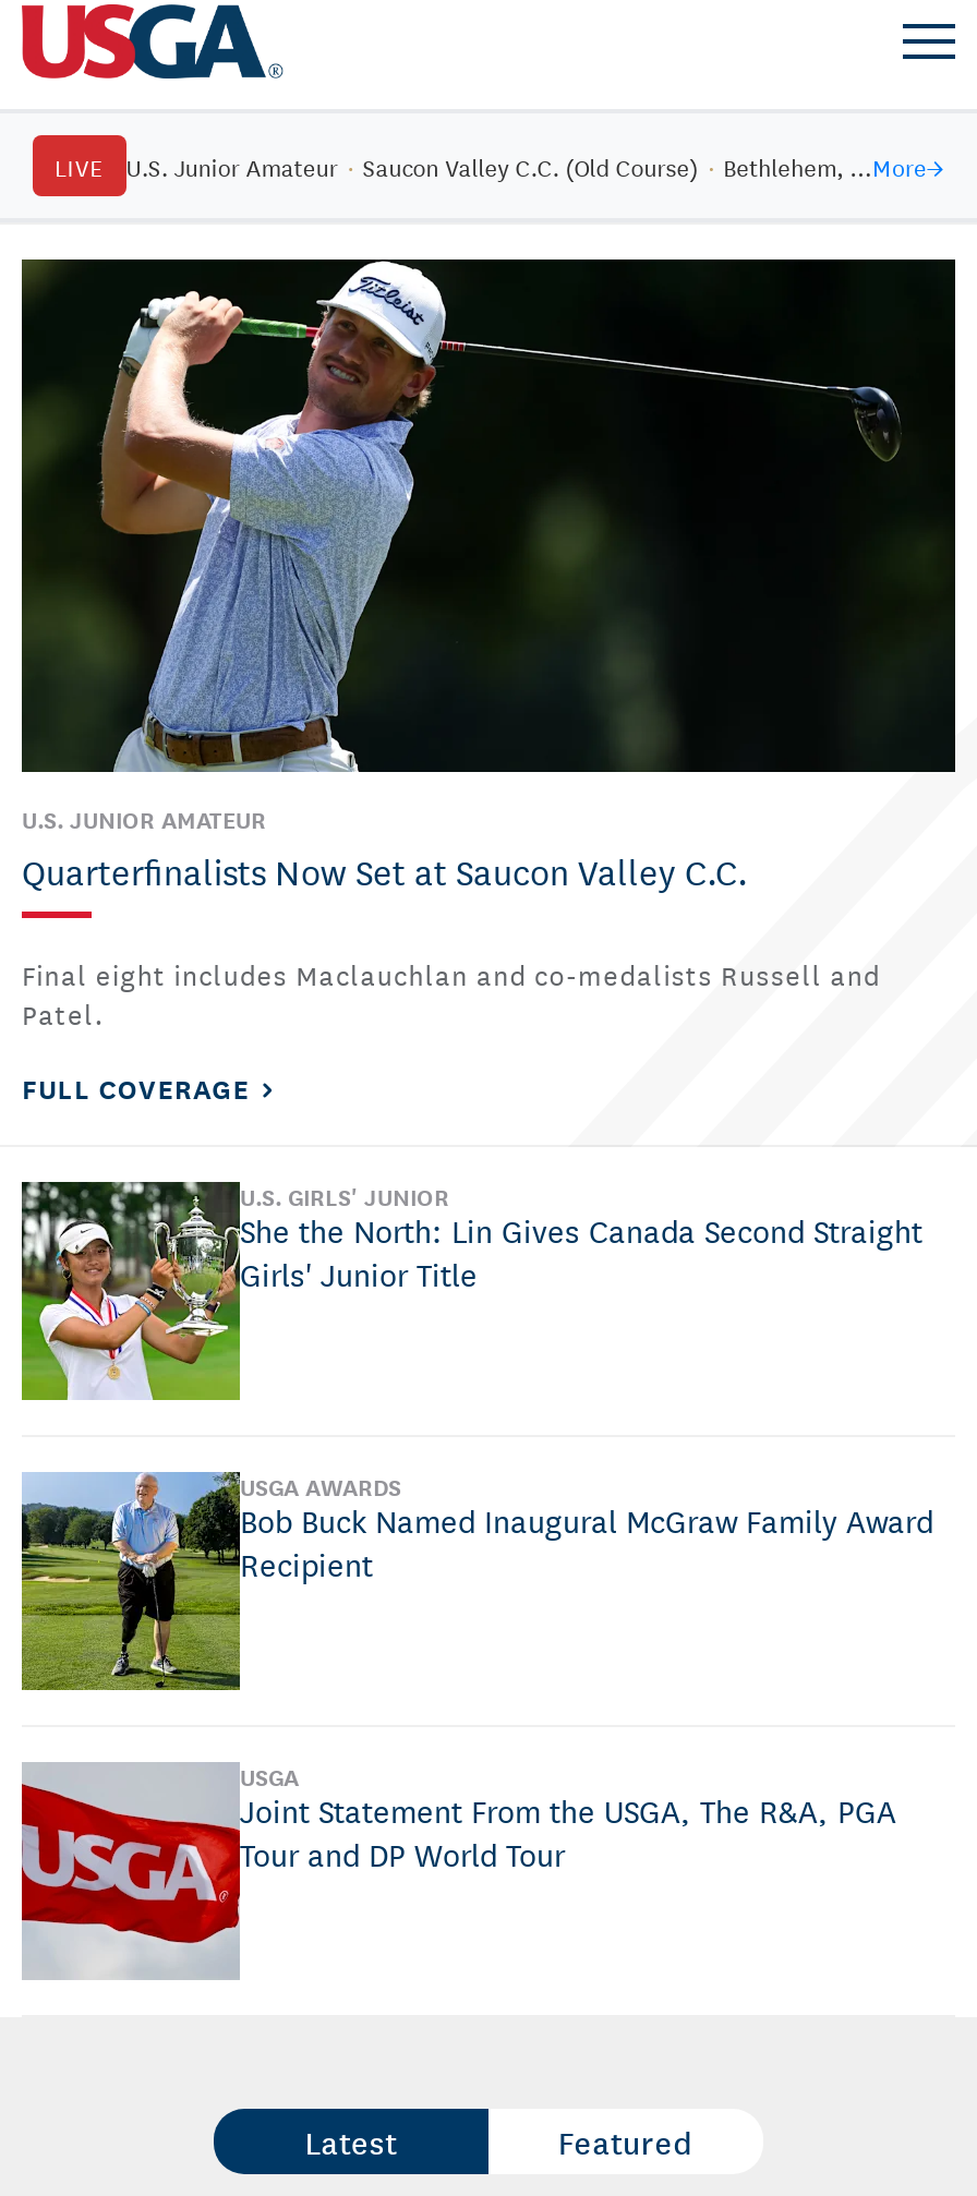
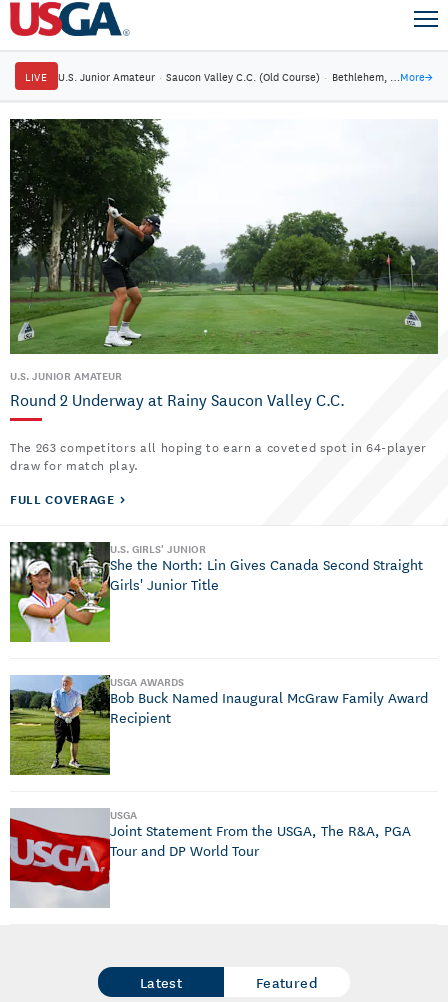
[22,257,957,897] [image] | Quarterfinalists Now Set at Saucon Valley C.C. -> [10,119,438,411] [image] | Round 2 Underway at Rainy Saucon Valley C.C.
[22,951,880,1034] Final eight includes Maclauchlan and co-medalists Russell and | Patel. -> [10,436,427,474] The 263 competitors all hoping to earn a coveted spot in 64-player | draw for match play.

